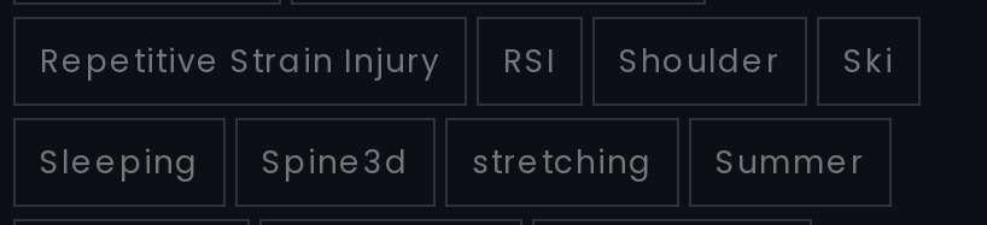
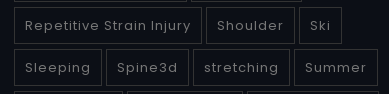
[503,39,556,84] RSI -> none

